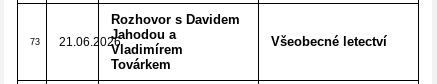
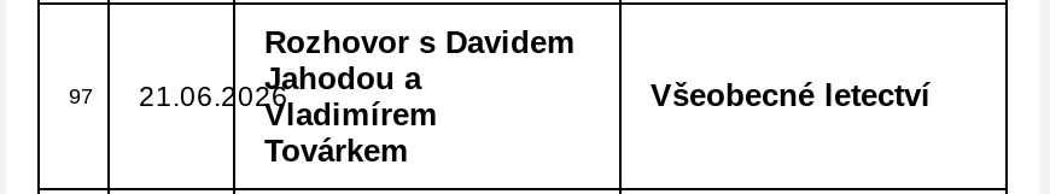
[30,37,40,47] 73 -> [69,84,93,108] 97

